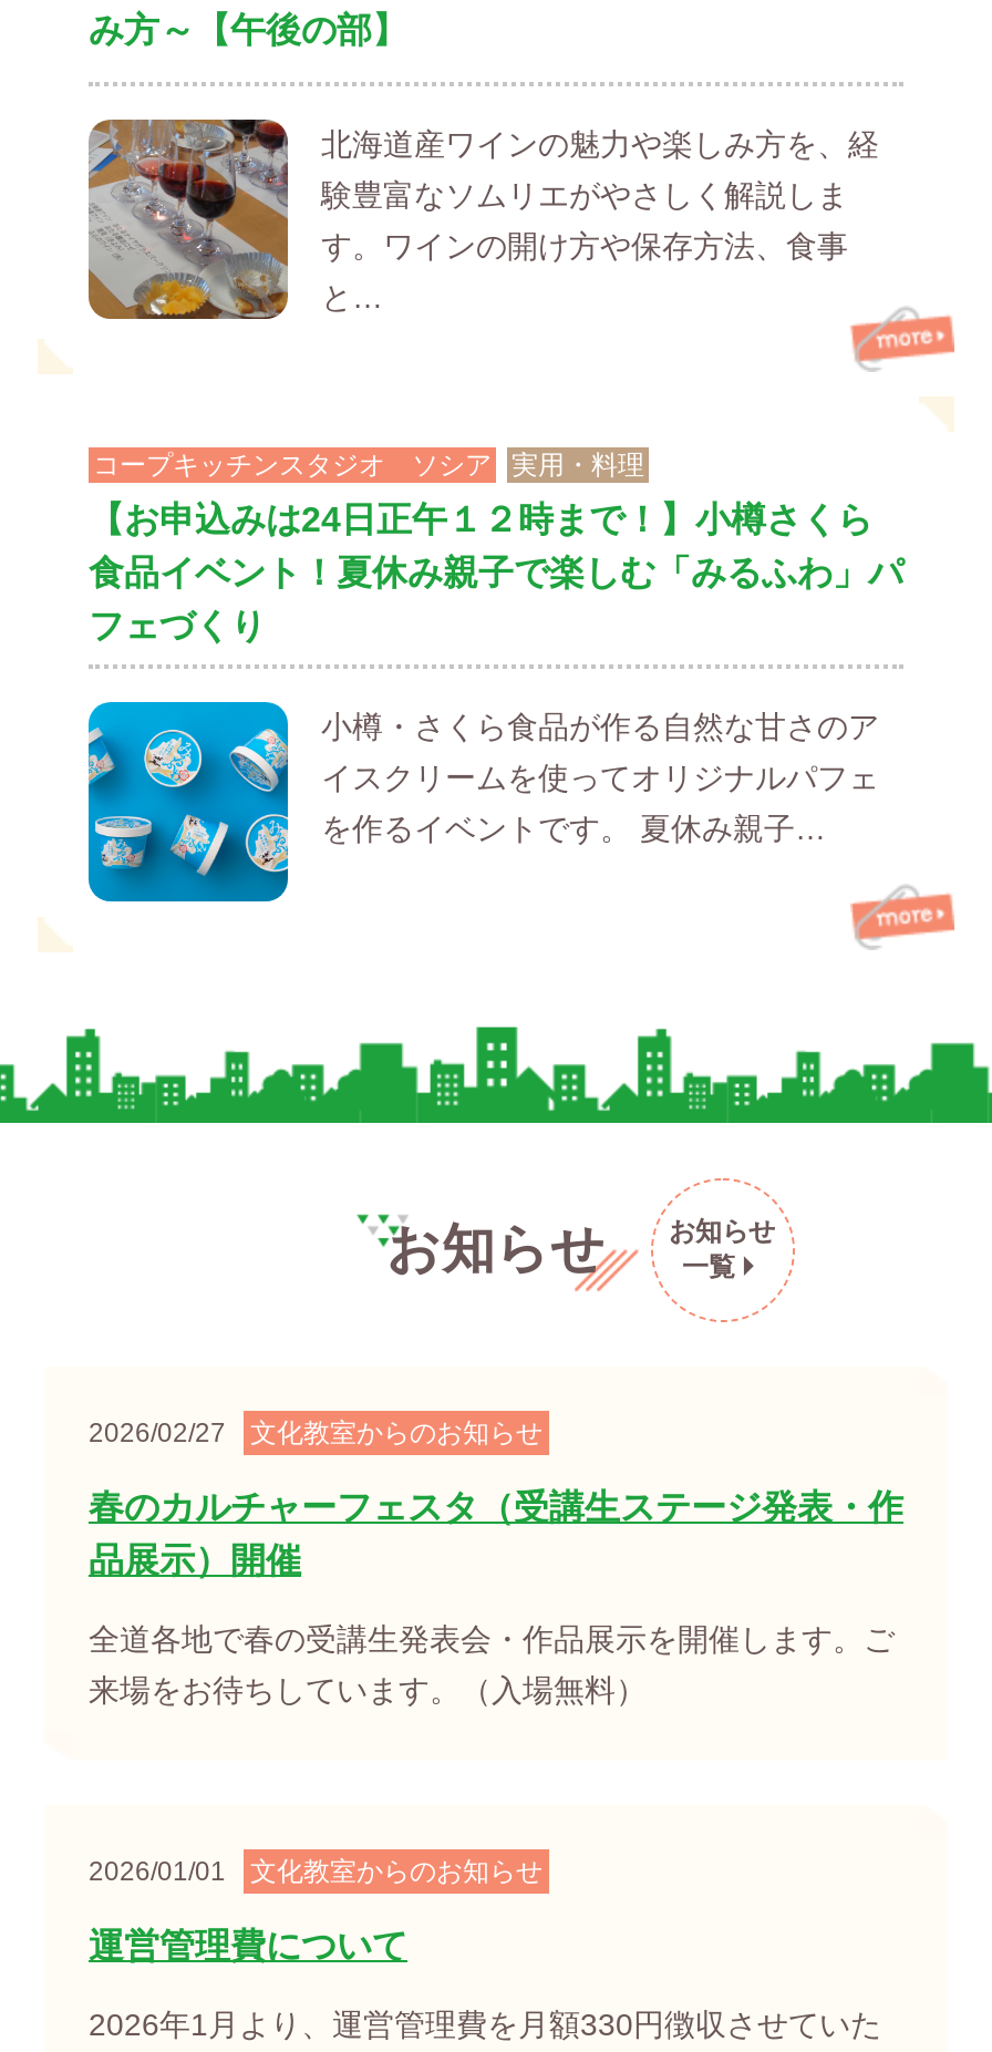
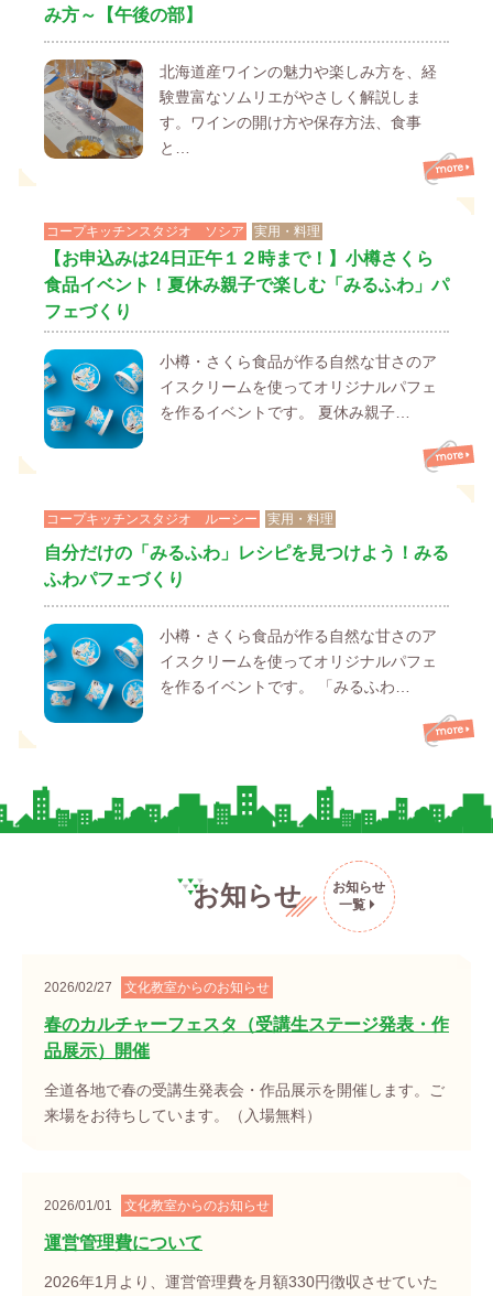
none -> [44,511,449,695] コープキッチンスタジオ ルーシー | 実用・料理 | 自分だけの「みるふわ」レシピを見つけよう！みる | ふわパフェづくり | 小樽・さくら食品が作る自然な甘さのア | イスクリームを使ってオリジナルパフェ | を作るイベントです。 「みるふわ…

